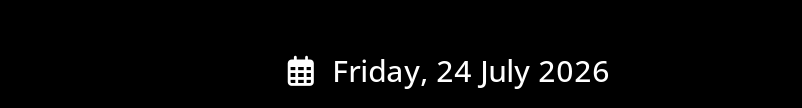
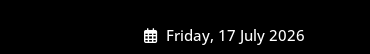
[324,51,610,91] Friday, 24 July 2026 -> [162,25,305,45] Friday, 17 July 2026

